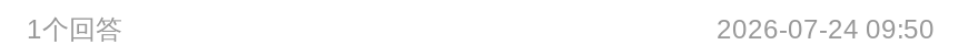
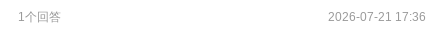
[717,14,935,45] 2026-07-24 09:50 -> [328,10,426,24] 2026-07-21 17:36

